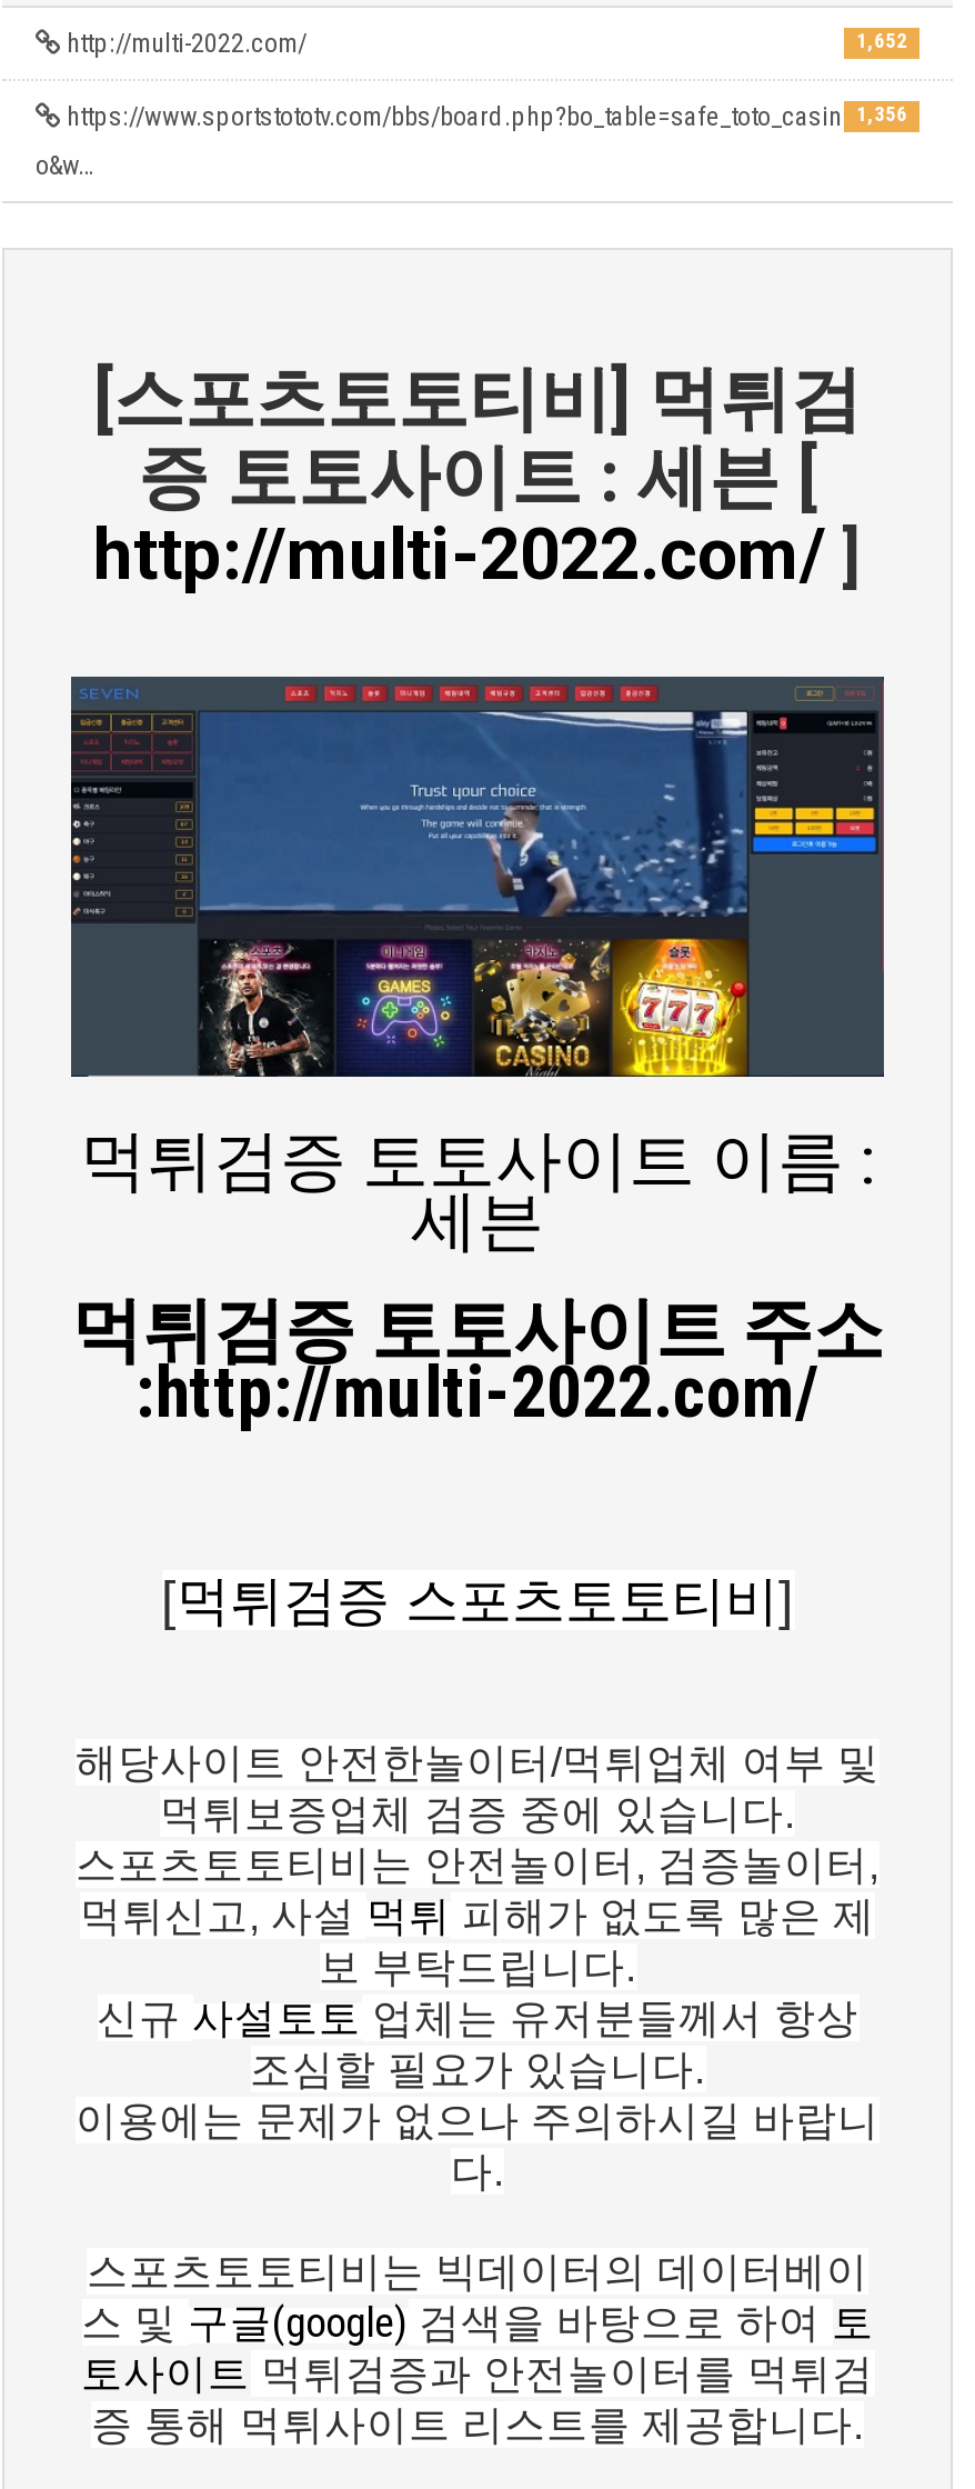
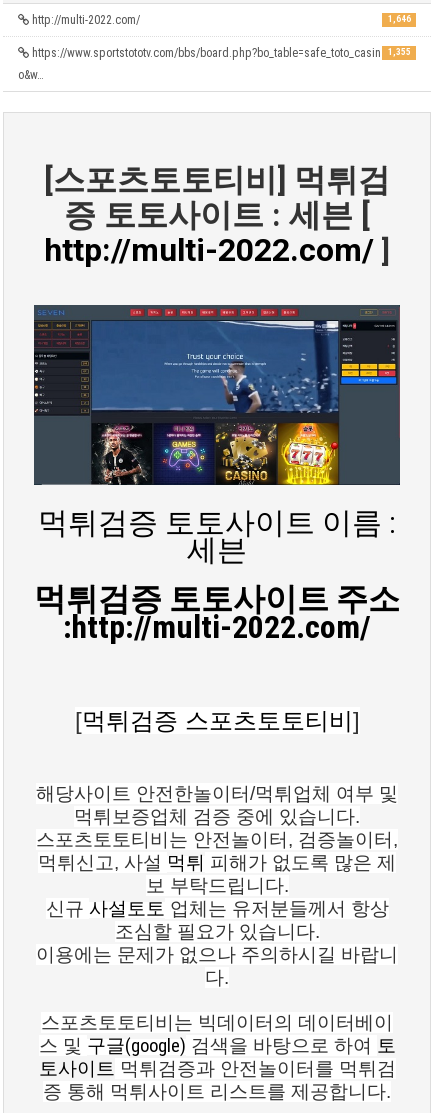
[856,30,907,52] 1,652 -> [388,14,411,24] 1,646
[60,102,907,133] https://www.sportstototv.com/bbs/board.php?bo_table=safe_toto_casin 1,356 -> [29,46,411,60] https://www.sportstototv.com/bbs/board.php?bo_table=safe_toto_casin 1,355

